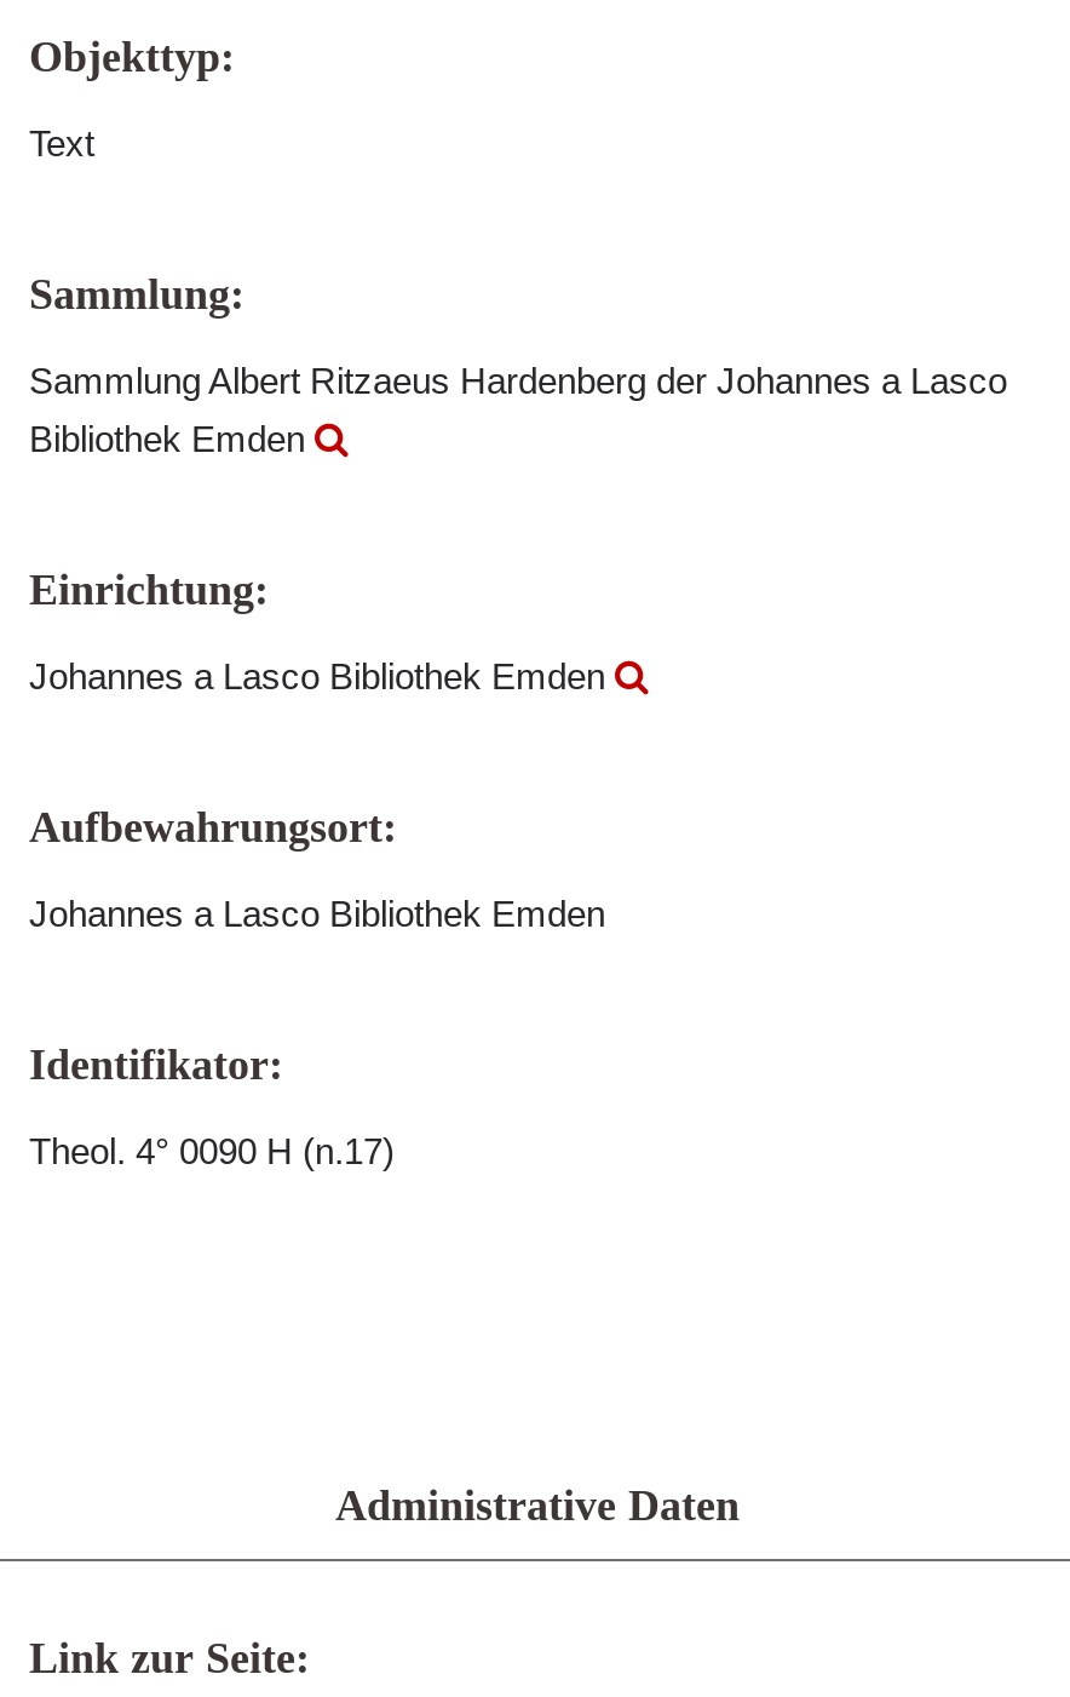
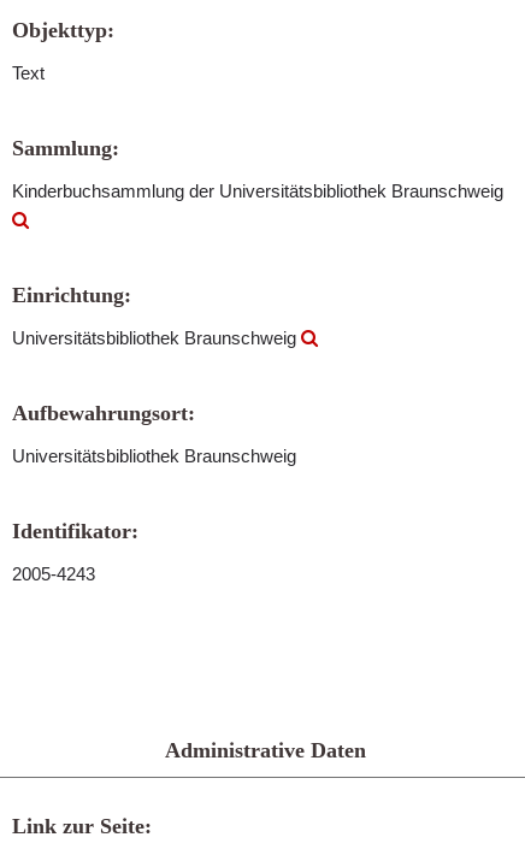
[29,360,1007,459] Sammlung Albert Ritzaeus Hardenberg der Johannes a Lasco | Bibliothek Emden -> [12,181,503,201] Kinderbuchsammlung der Universitätsbibliothek Braunschweig
[29,655,615,696] Johannes a Lasco Bibliothek Emden -> [12,328,301,348] Universitätsbibliothek Braunschweig
[29,893,605,934] Johannes a Lasco Bibliothek Emden -> [12,446,296,466] Universitätsbibliothek Braunschweig
[29,1130,395,1171] Theol. 4° 0090 H (n.17) -> [12,564,95,584] 2005-4243

